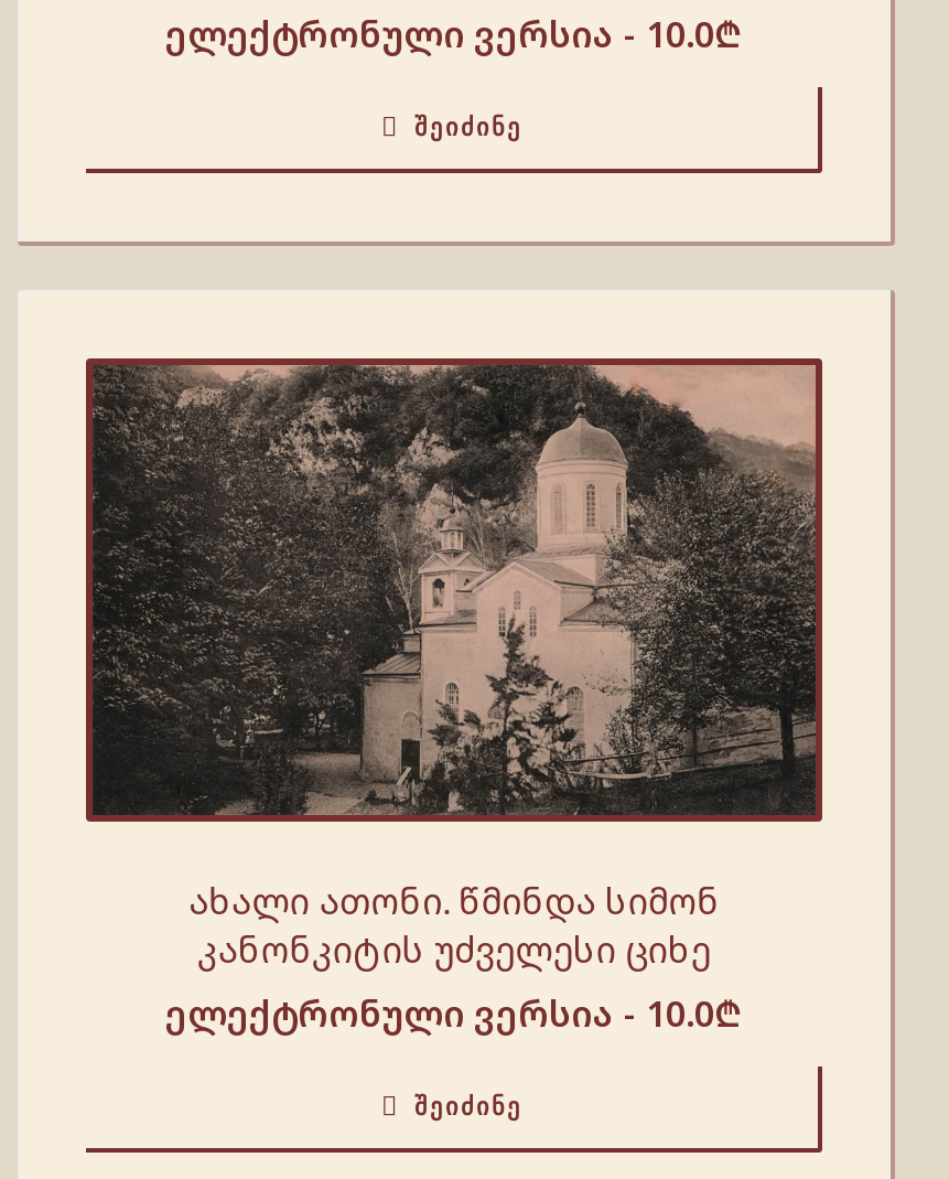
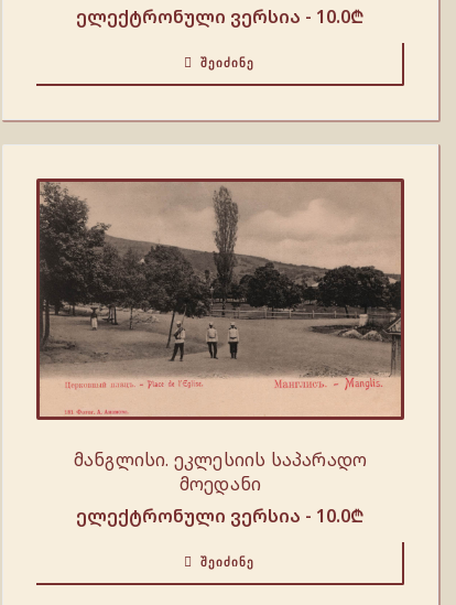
[90,357,818,973] [image] | ახალი ათონი. წმინდა სიმონ | კანონკიტის უძველესი ციხე -> [39,182,402,496] [image] | მანგლისი. ეკლესიის საპარადო | მოედანი

